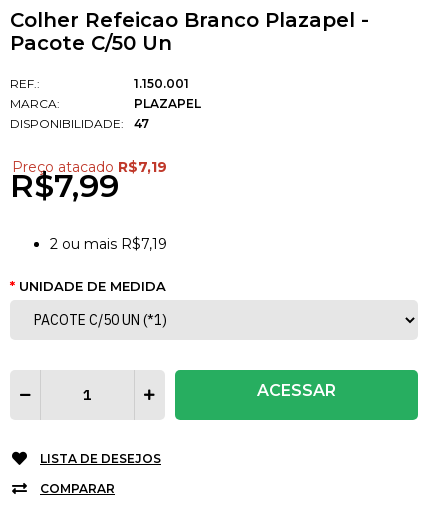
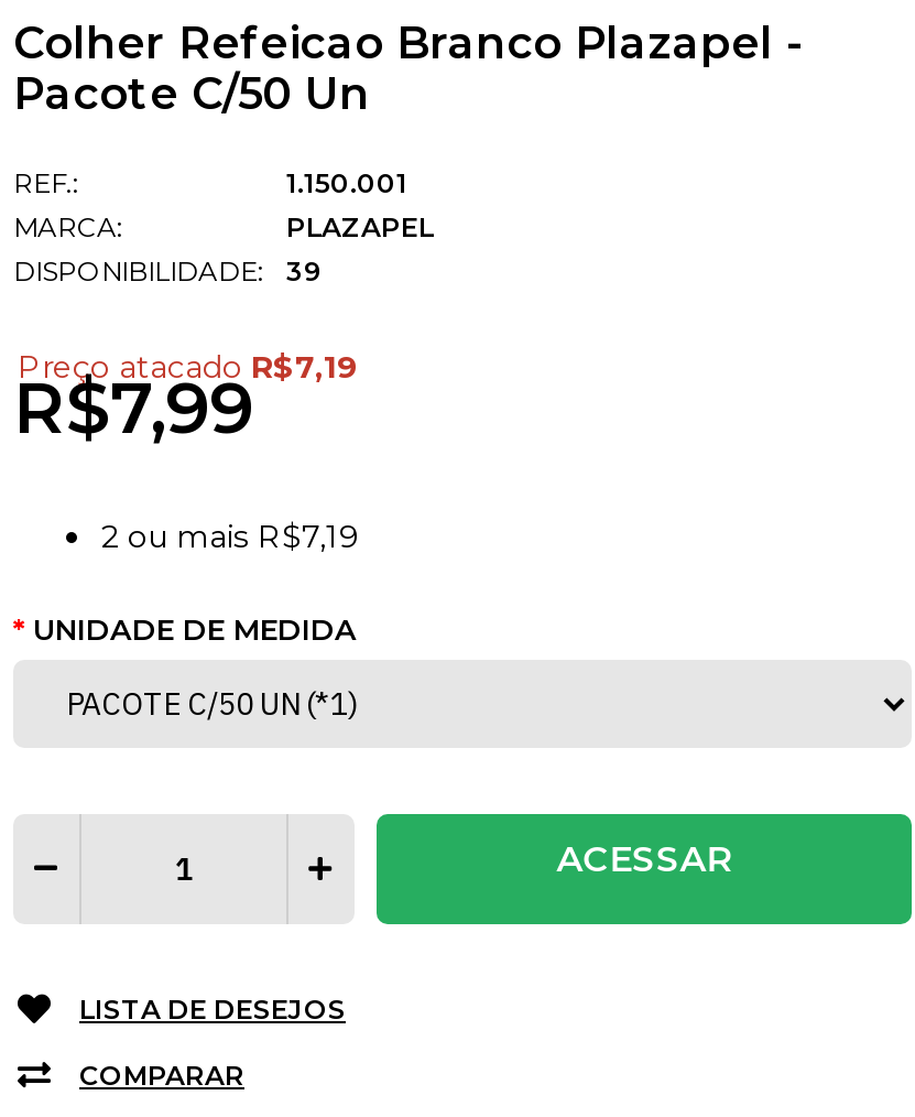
[10,116,149,131] DISPONIBILIDADE: 47 -> [13,255,322,288] DISPONIBILIDADE: 39

